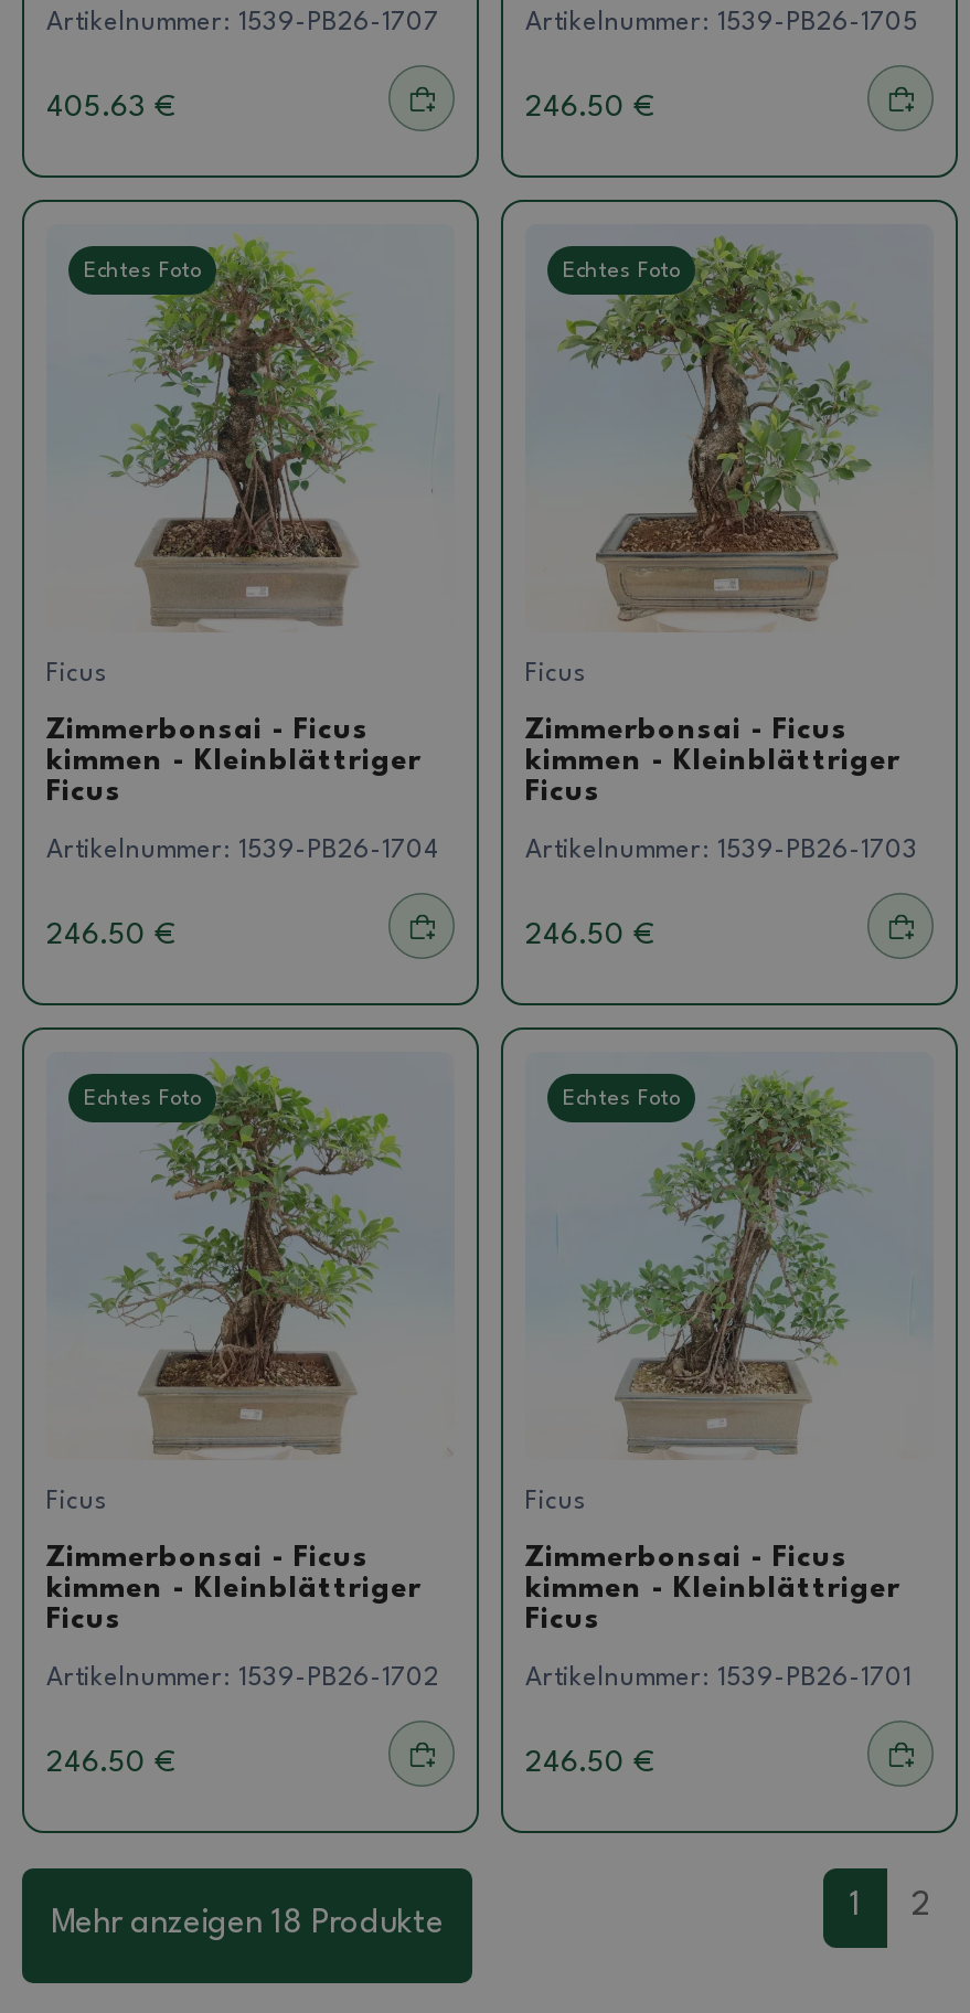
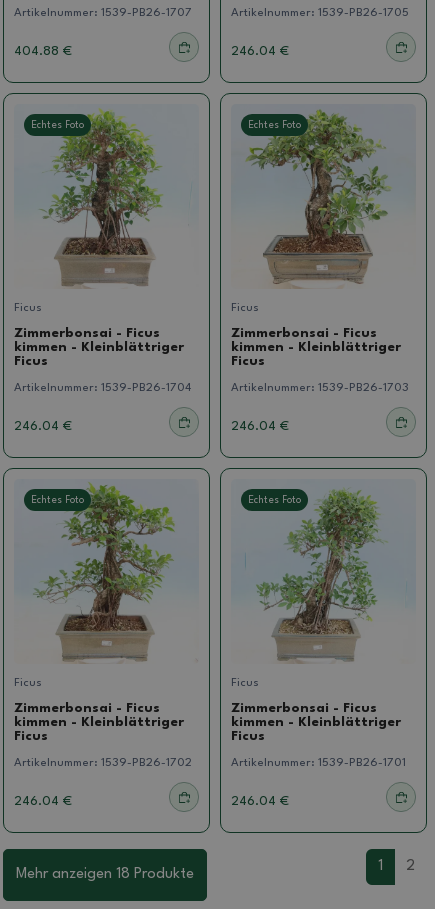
[46,94,174,123] 405.63 € -> [14,45,72,58] 404.88 €
[525,94,653,123] 246.50 € -> [231,45,289,58] 246.04 €
[46,922,174,951] 246.50 € -> [14,420,72,433] 246.04 €
[525,922,653,951] 246.50 € -> [231,420,289,433] 246.04 €
[46,1750,174,1779] 246.50 € -> [14,795,72,808] 246.04 €
[525,1750,653,1779] 246.50 € -> [231,795,289,808] 246.04 €

